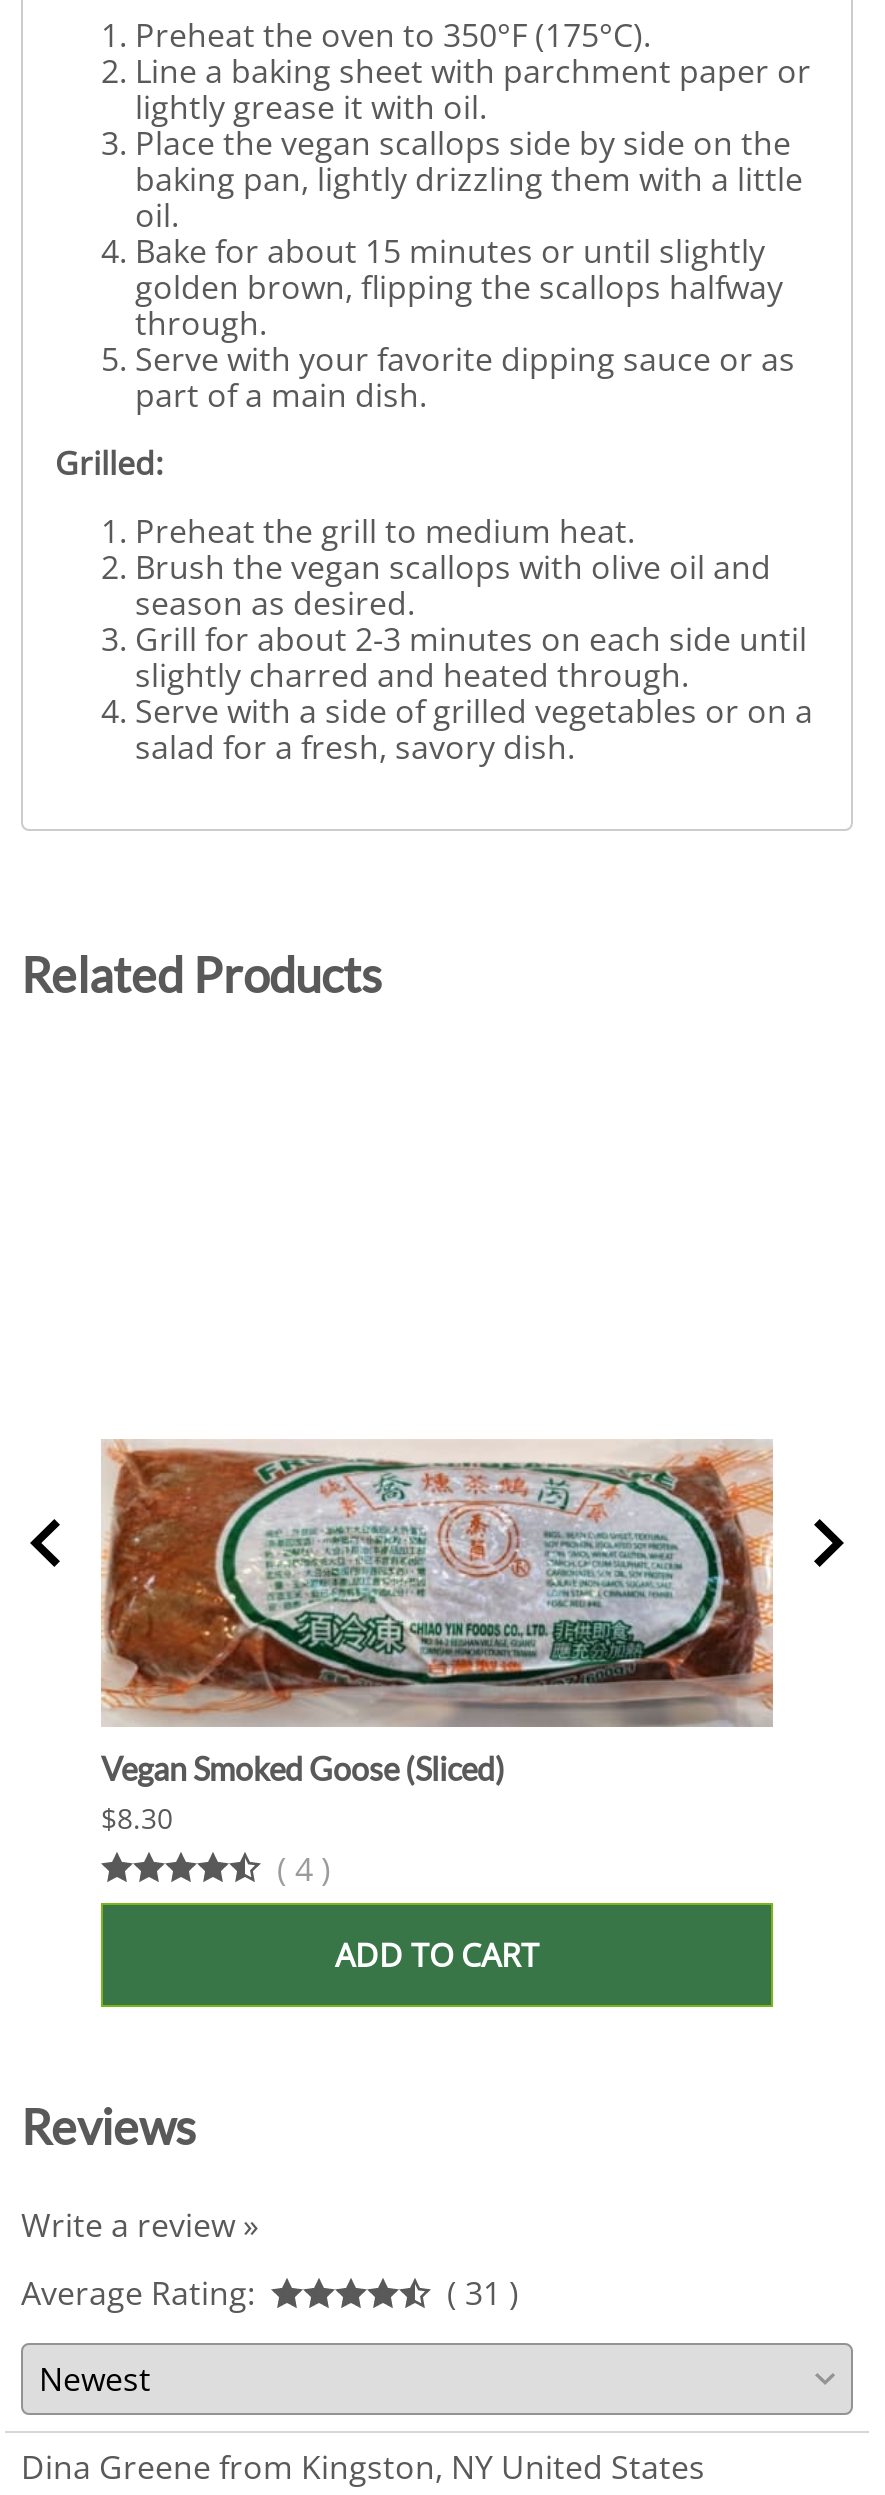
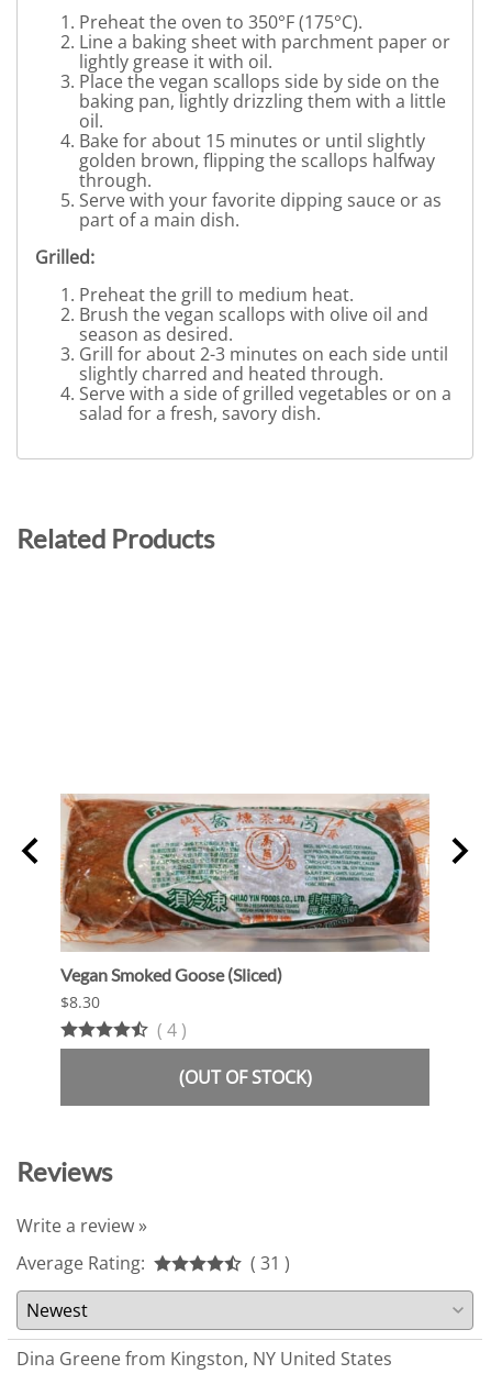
[335,1933,539,1977] ADD TO CART -> [178,1065,311,1089] (OUT OF STOCK)

